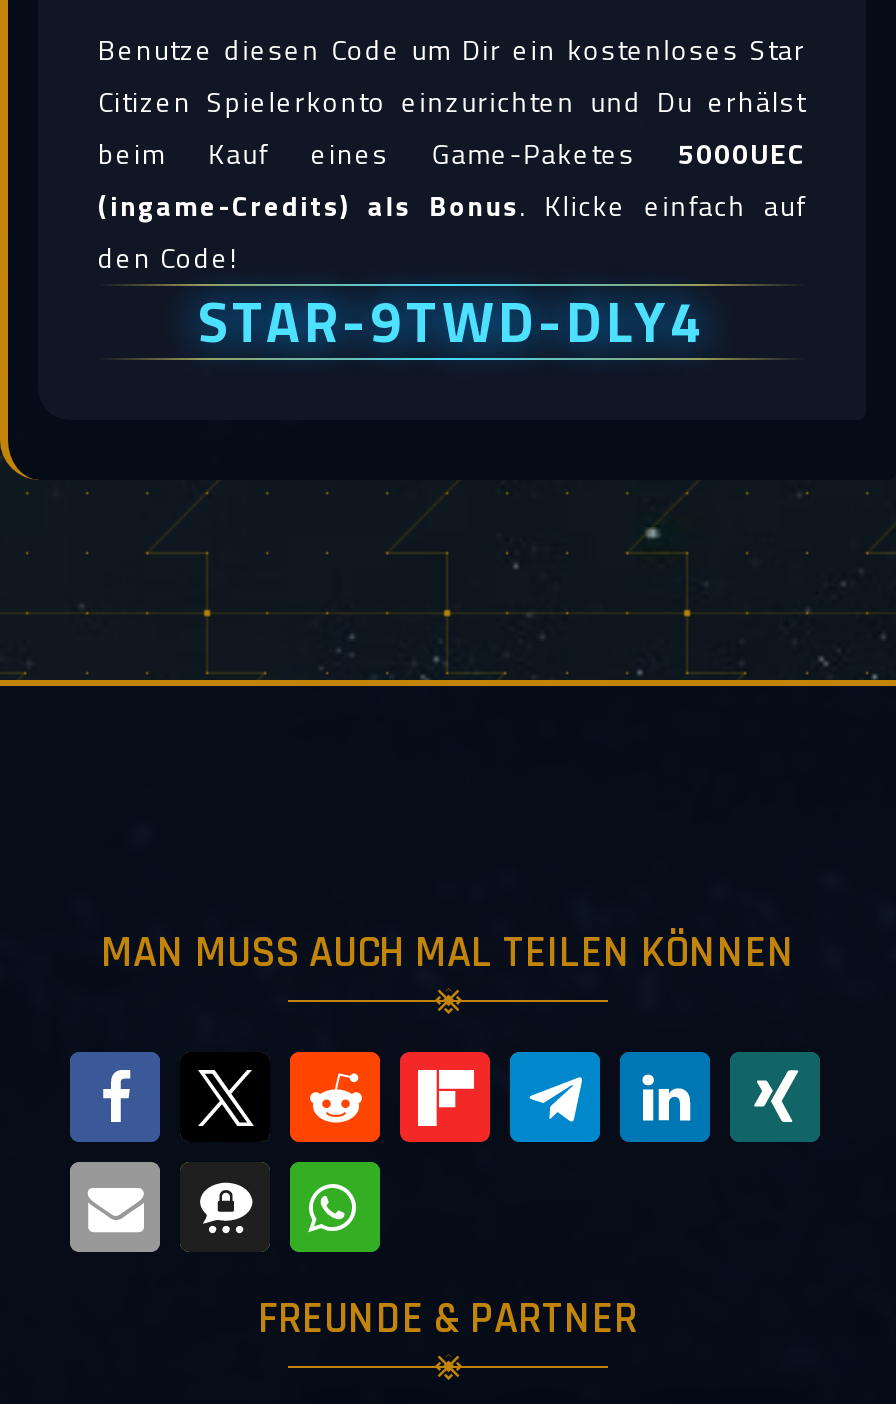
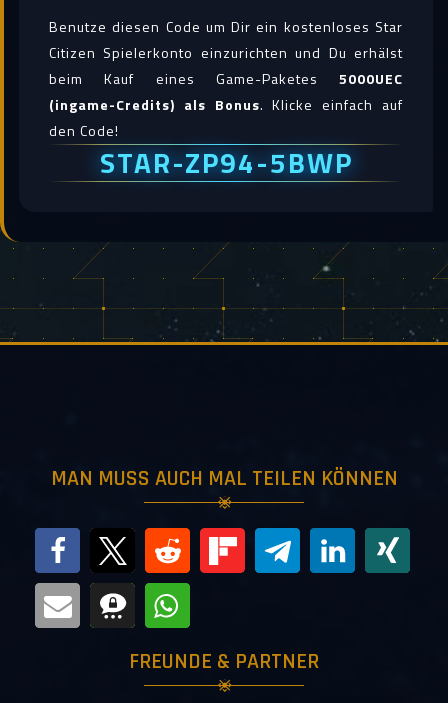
[198,278,706,364] STAR-9TWD-DLY4 -> [99,141,352,184] STAR-ZP94-5BWP

